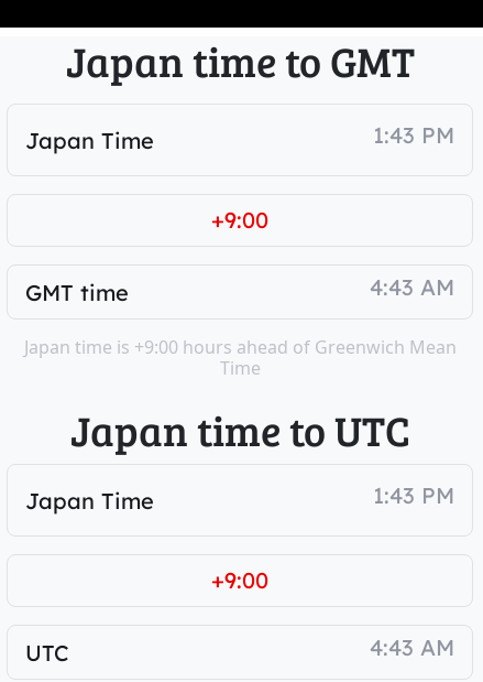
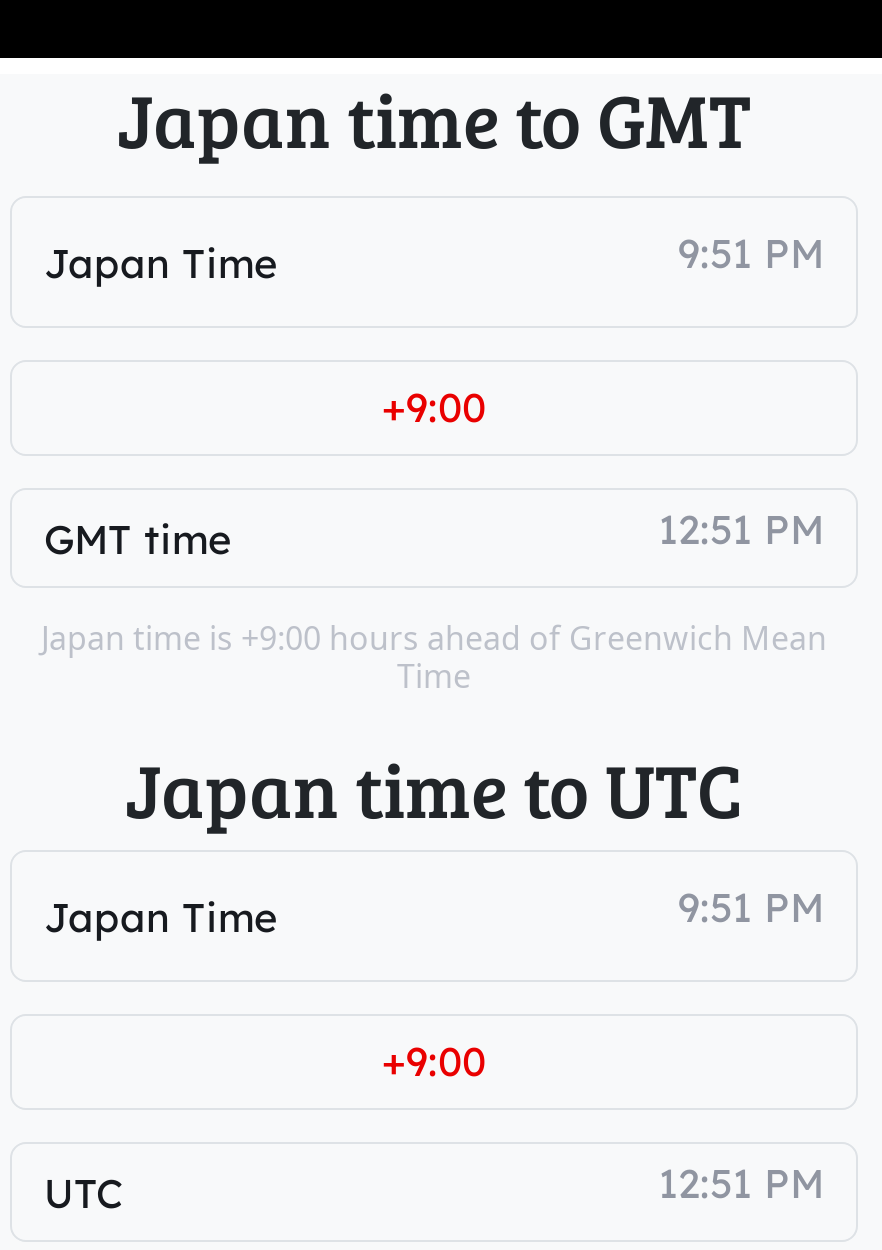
[373,121,454,148] 1:43 PM -> [678,227,824,277] 9:51 PM
[370,273,454,300] 4:43 AM -> [658,503,824,553] 12:51 PM
[373,481,454,508] 1:43 PM -> [678,881,824,931] 9:51 PM
[370,633,454,661] 4:43 AM -> [658,1157,824,1207] 12:51 PM

